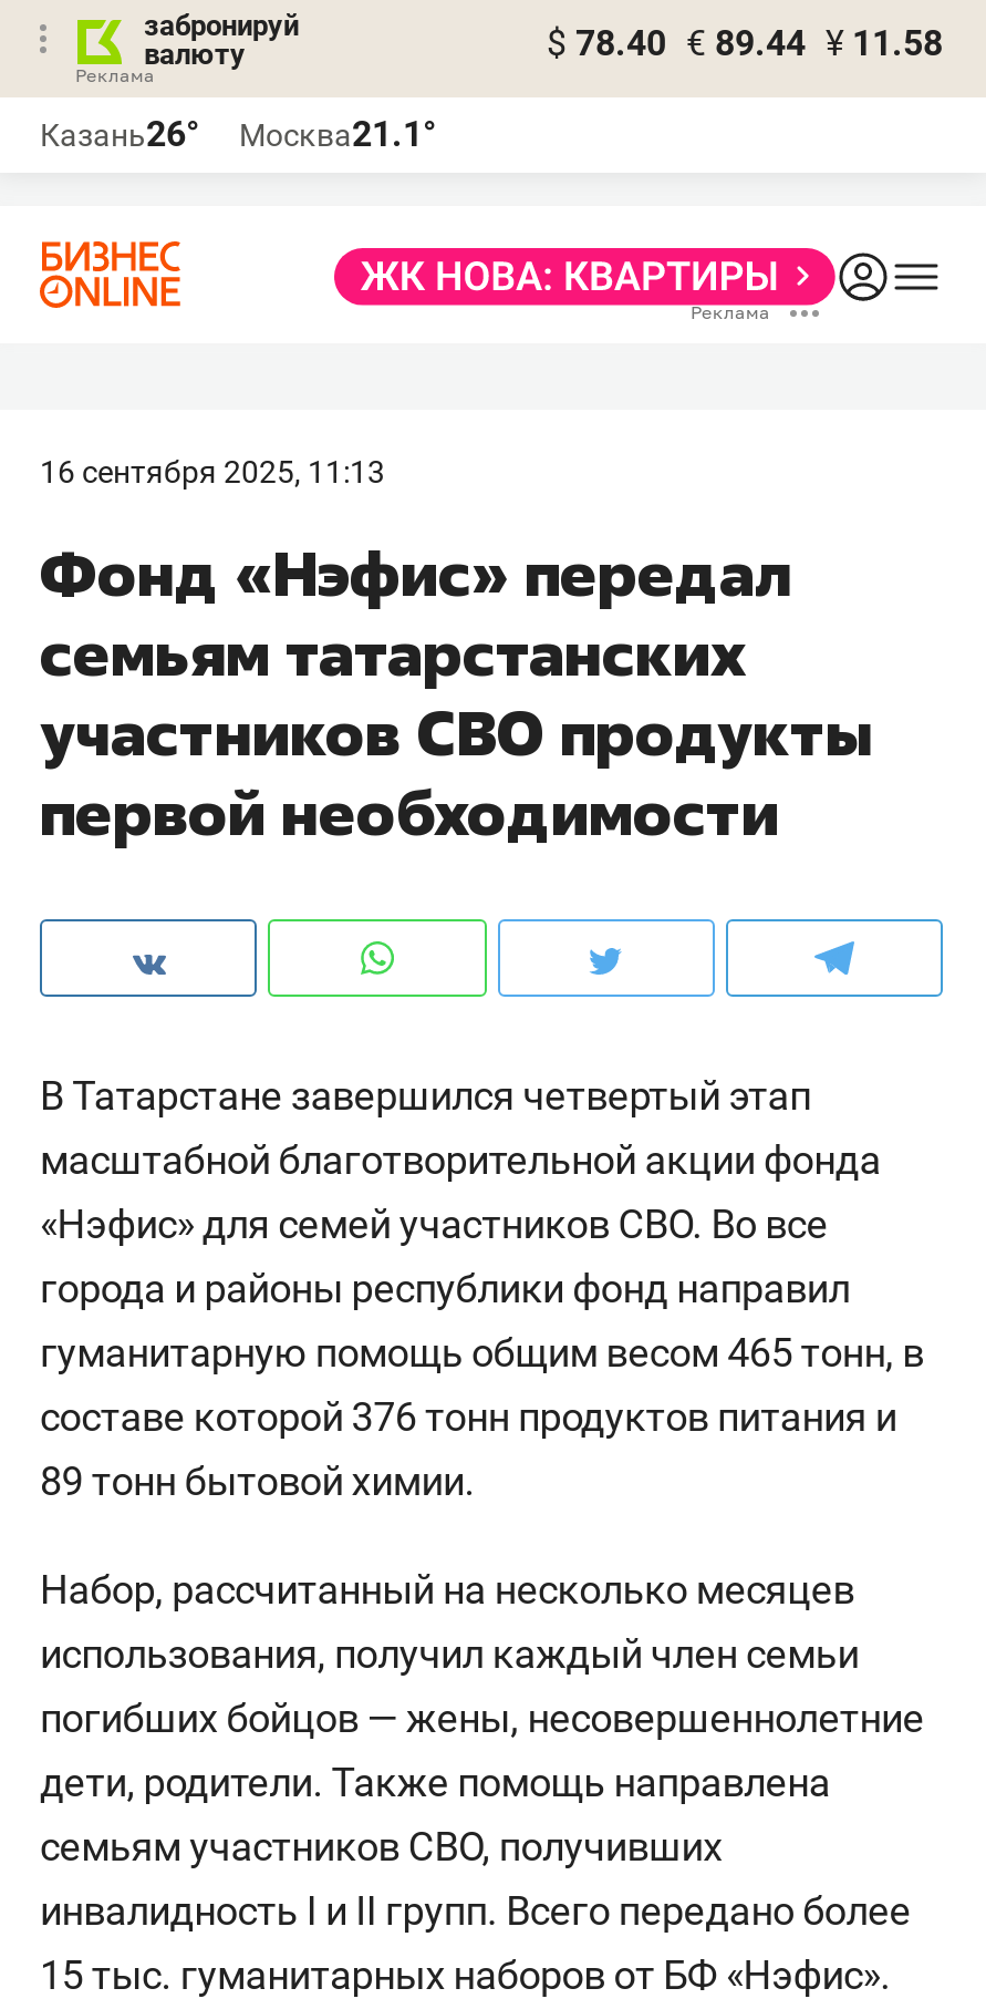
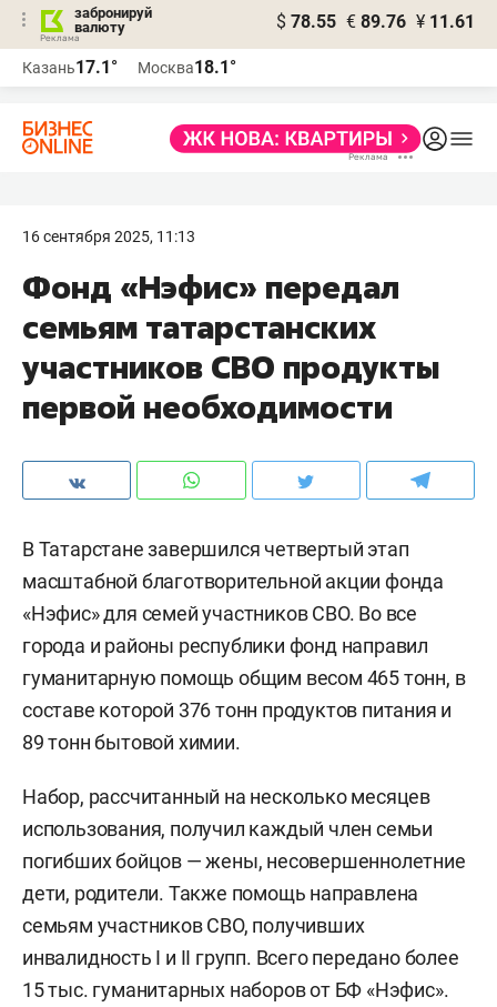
[547,22,943,64] $ 78.40 € 89.44 ¥ 11.58 -> [276,11,475,32] $ 78.55 € 89.76 ¥ 11.61
[40,113,199,155] Казань26° -> [22,57,118,78] Казань17.1°
[239,113,436,155] Москва21.1° -> [138,57,236,78] Москва18.1°

